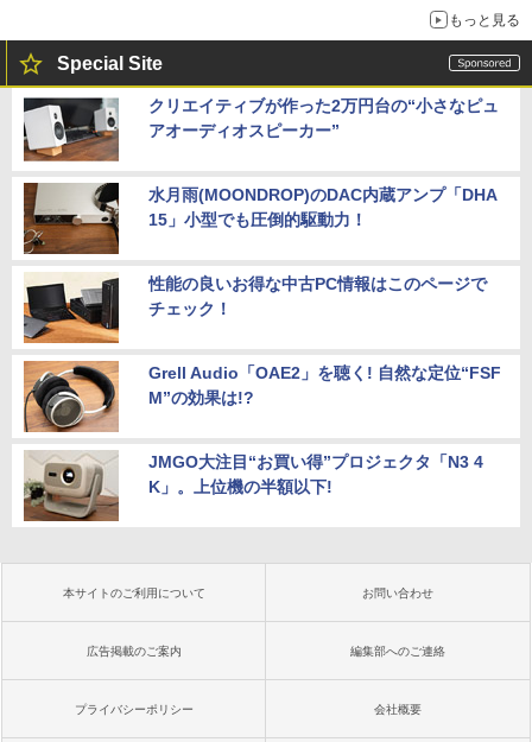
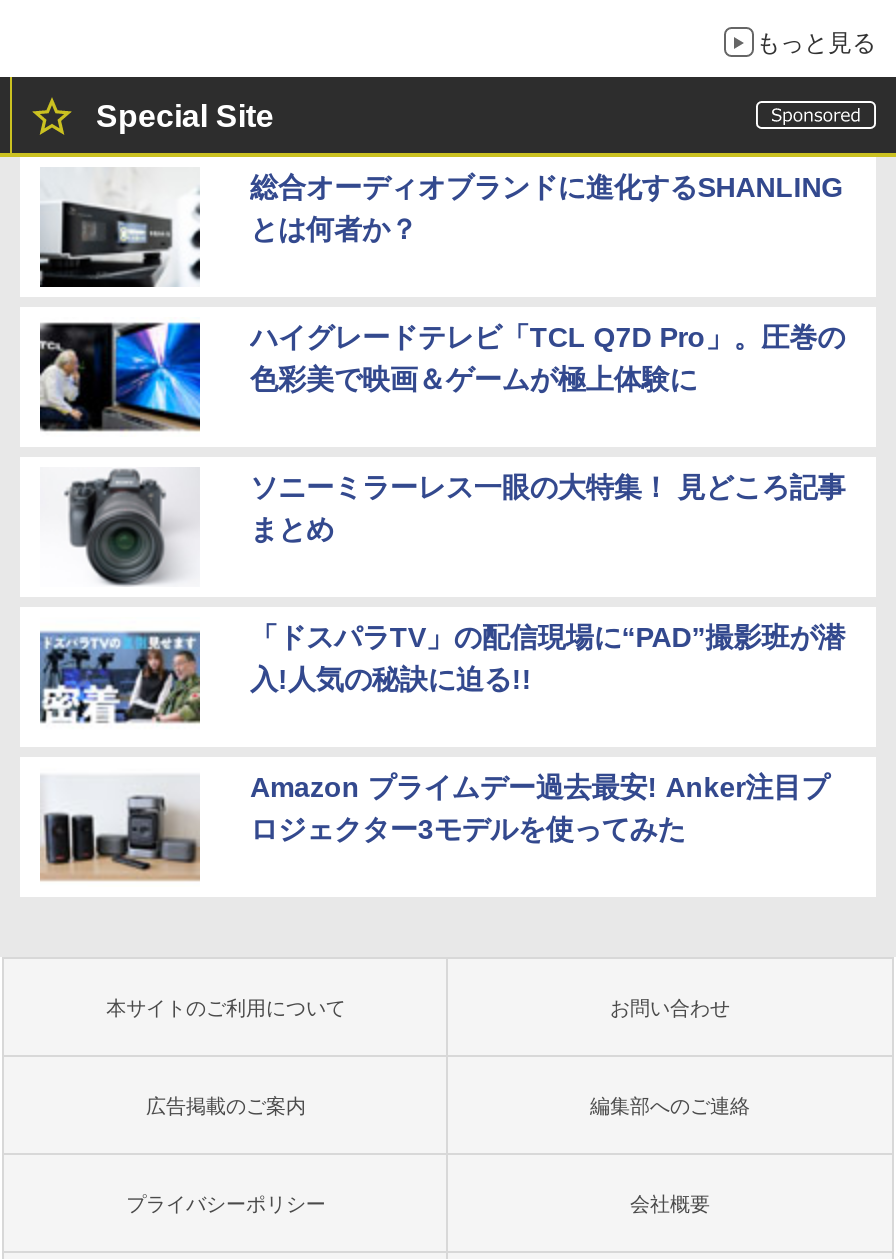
[23,97,498,165] [image] | クリエイティブが作った2万円台の“小さなピュ | アオーディオスピーカー” -> [38,172,843,289] [image] | 総合オーディオブランドに進化するSHANLING | とは何者か？
[23,182,497,255] [image] | 水月雨(MOONDROP)のDAC内蔵アンプ「DHA | 15」小型でも圧倒的駆動力！ -> [38,317,845,437] [image] | ハイグレードテレビ「TCL Q7D Pro」。圧巻の | 色彩美で映画＆ゲームが極上体験に
[23,273,487,344] [image] | 性能の良いお得な中古PC情報はこのページで | チェック！ -> [40,467,845,587] [image] | ソニーミラーレス一眼の大特集！ 見どころ記事 | まとめ
[23,360,501,433] [image] | Grell Audio「OAE2」を聴く! 自然な定位“FSF | M”の効果は!? -> [38,617,845,737] [image] | 「ドスパラTV」の配信現場に“PAD”撮影班が潜 | 入!人気の秘訣に迫る!!
[23,450,483,522] [image] | JMGO大注目“お買い得”プロジェクタ「N3 4 | K」。上位機の半額以下! -> [40,769,829,887] [image] | Amazon プライムデー過去最安! Anker注目プ | ロジェクター3モデルを使ってみた

